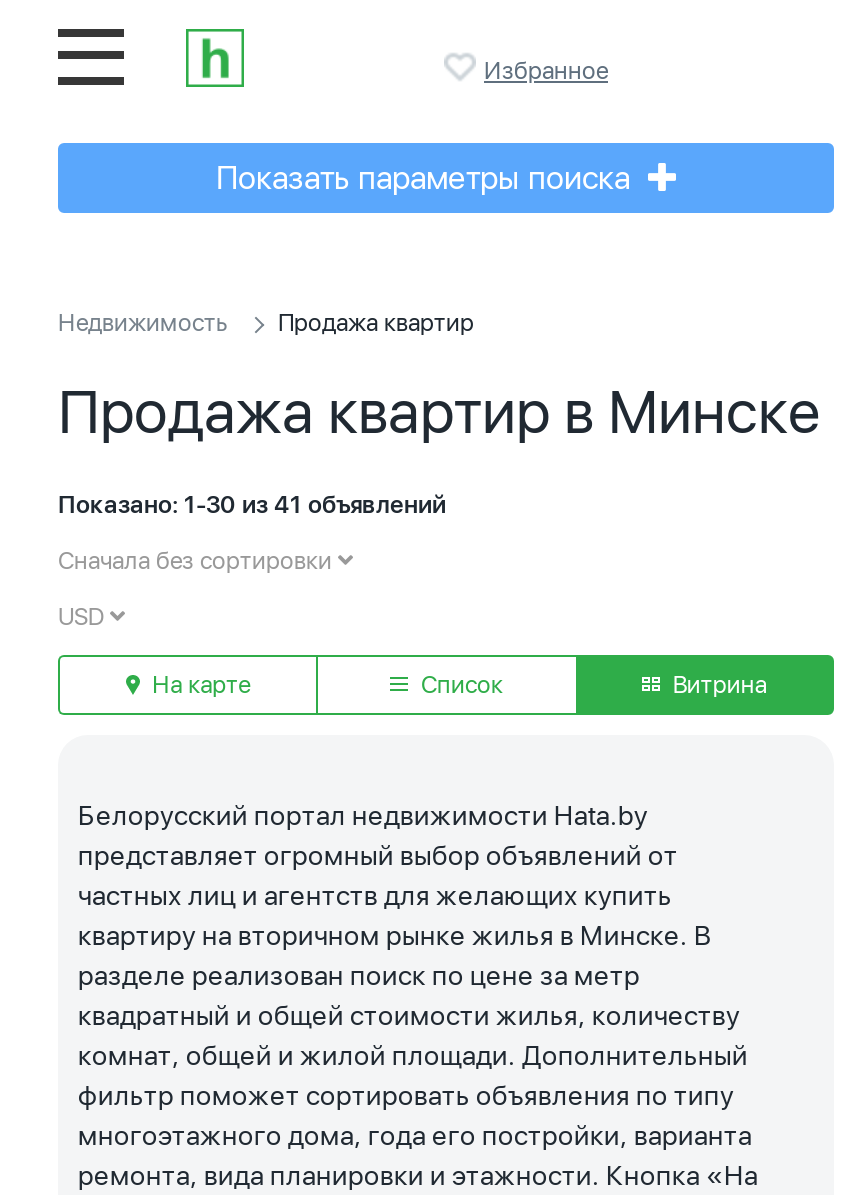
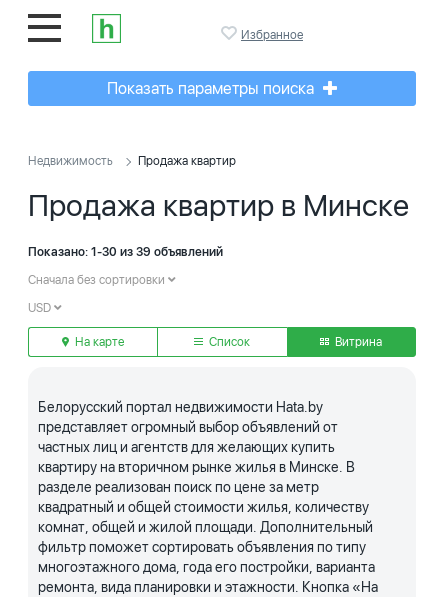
[58,491,446,519] Показано: 1-30 из 41 объявлений -> [28,245,223,259] Показано: 1-30 из 39 объявлений

